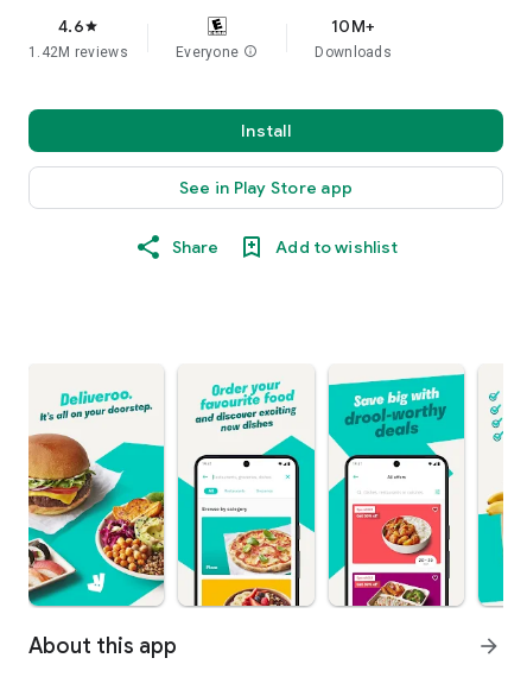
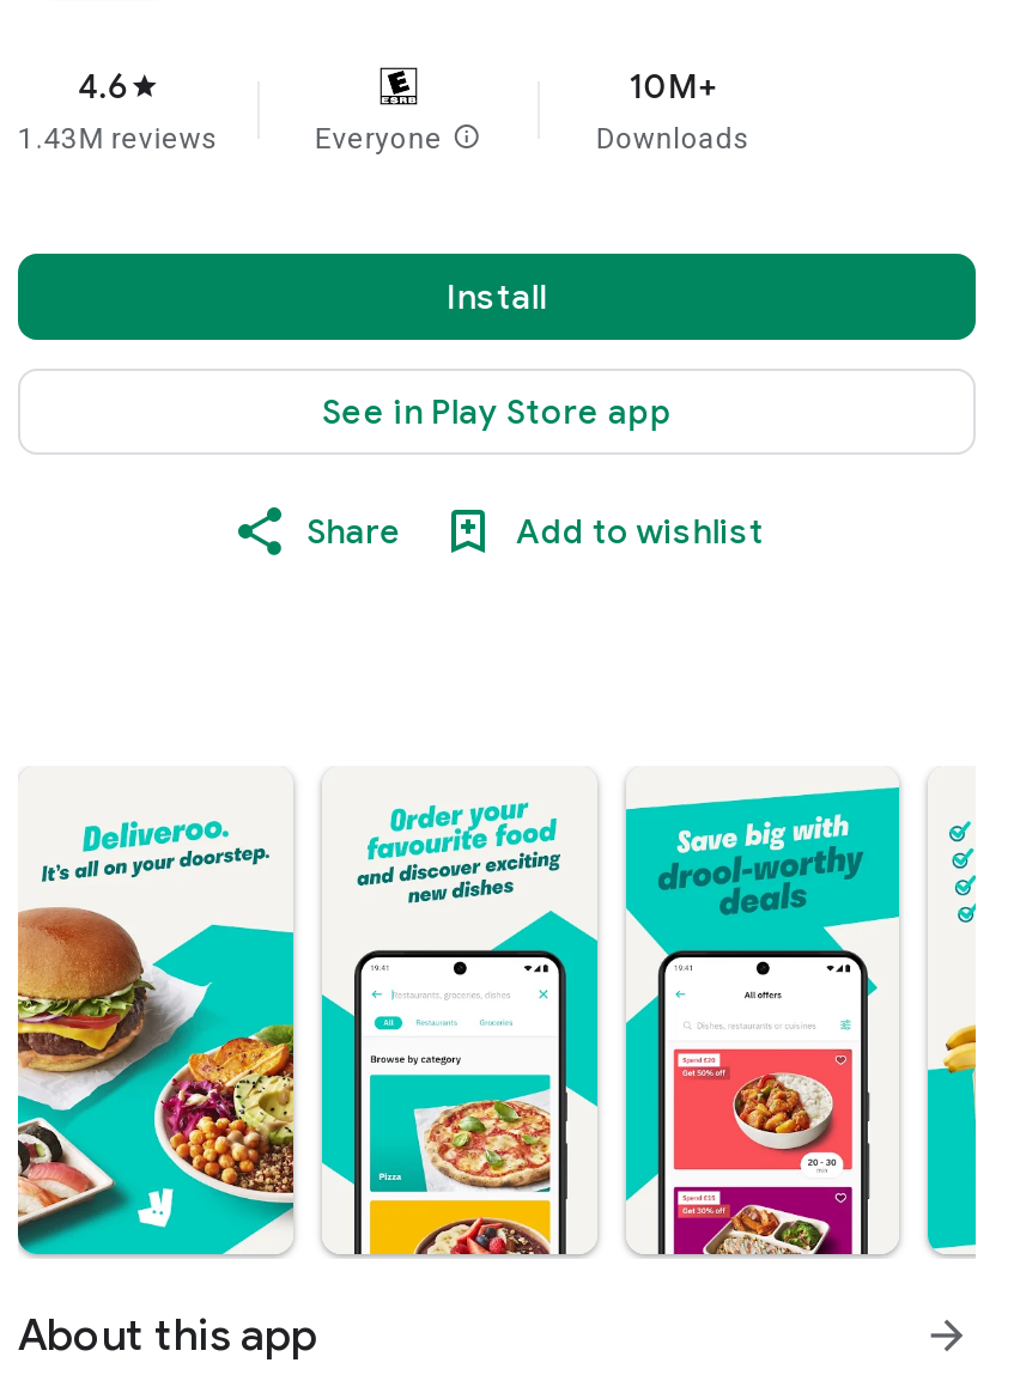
[28,44,128,61] 1.42M reviews -> [18,122,219,156] 1.43M reviews

